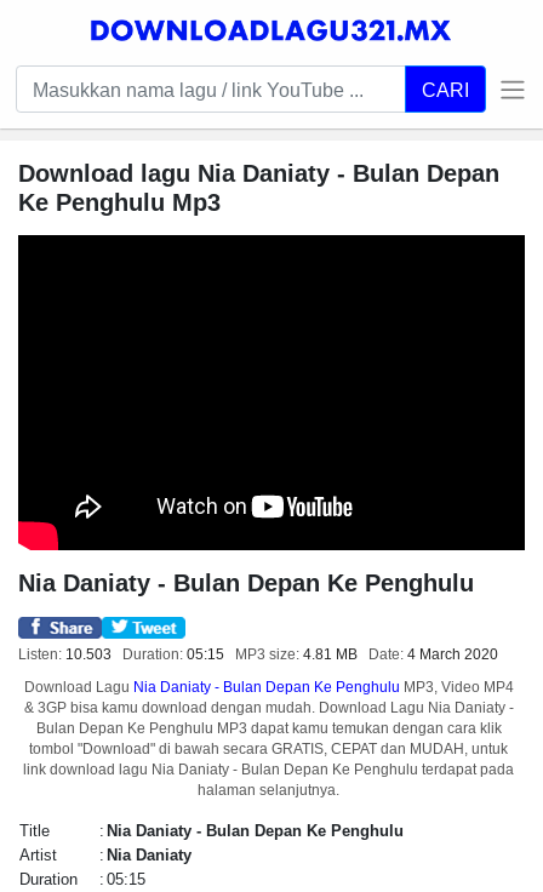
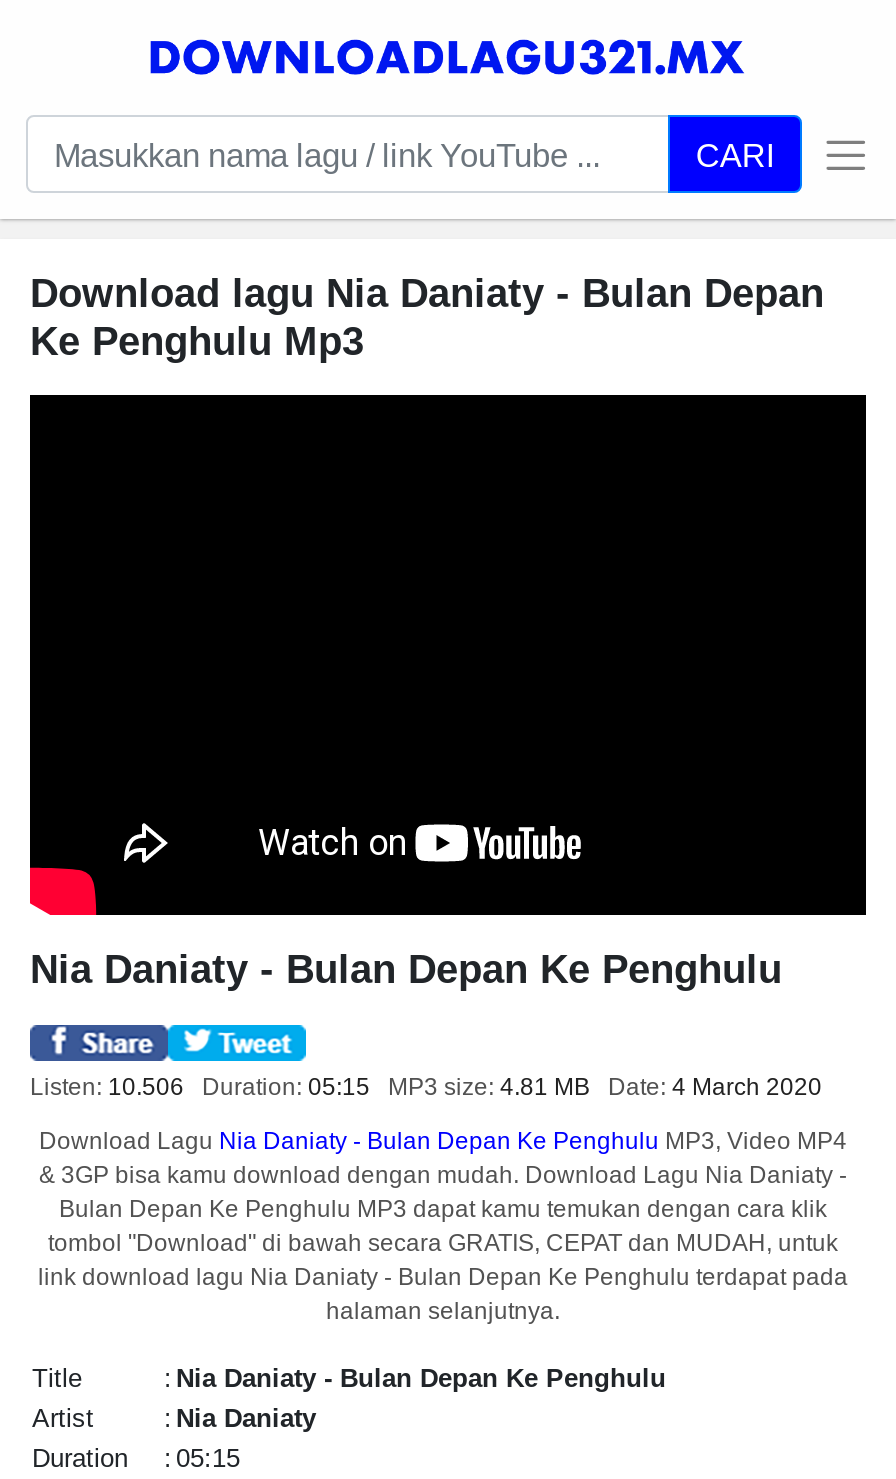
[18,646,498,663] Listen: 10.503 Duration: 05:15 MP3 size: 4.81 MB Date: 4 March 2020 -> [30,1073,822,1101] Listen: 10.506 Duration: 05:15 MP3 size: 4.81 MB Date: 4 March 2020

